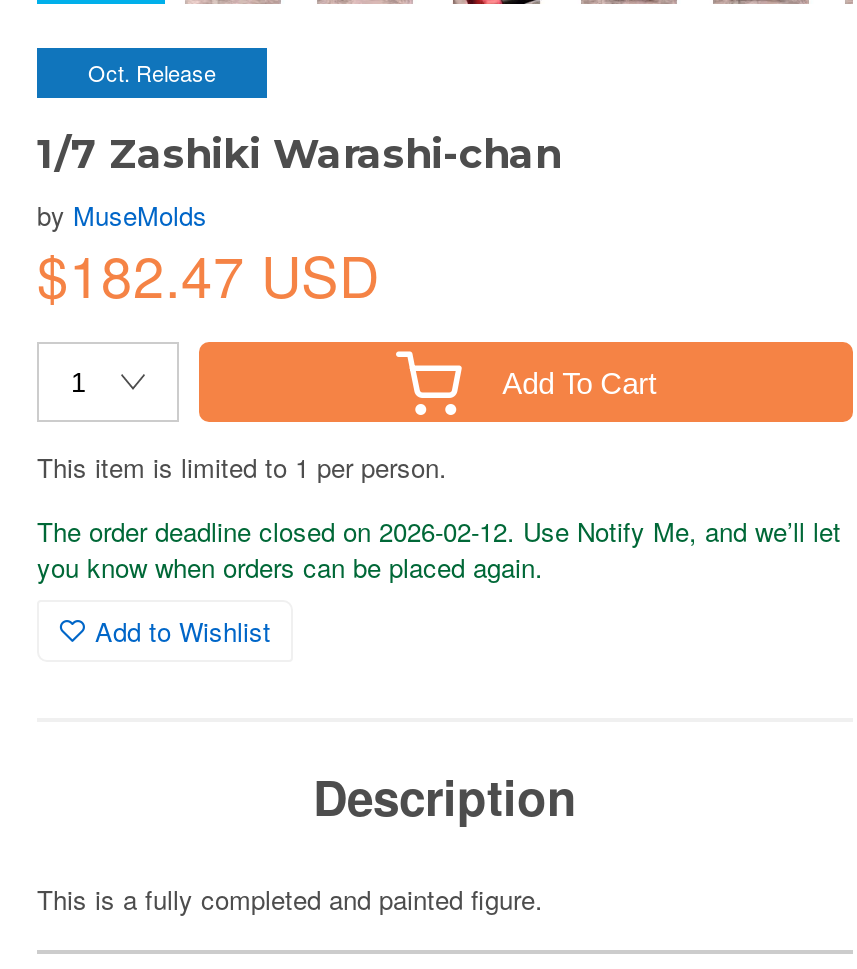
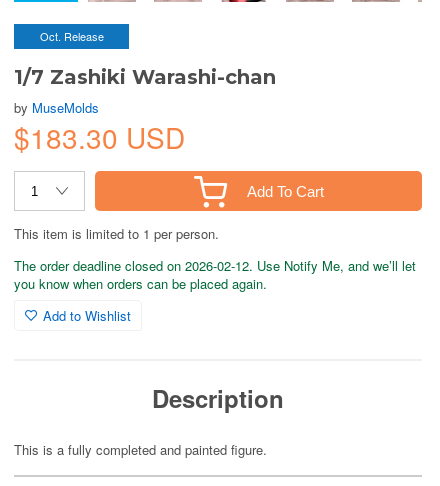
[37,234,379,314] $182.47 USD -> [14,117,185,157] $183.30 USD

